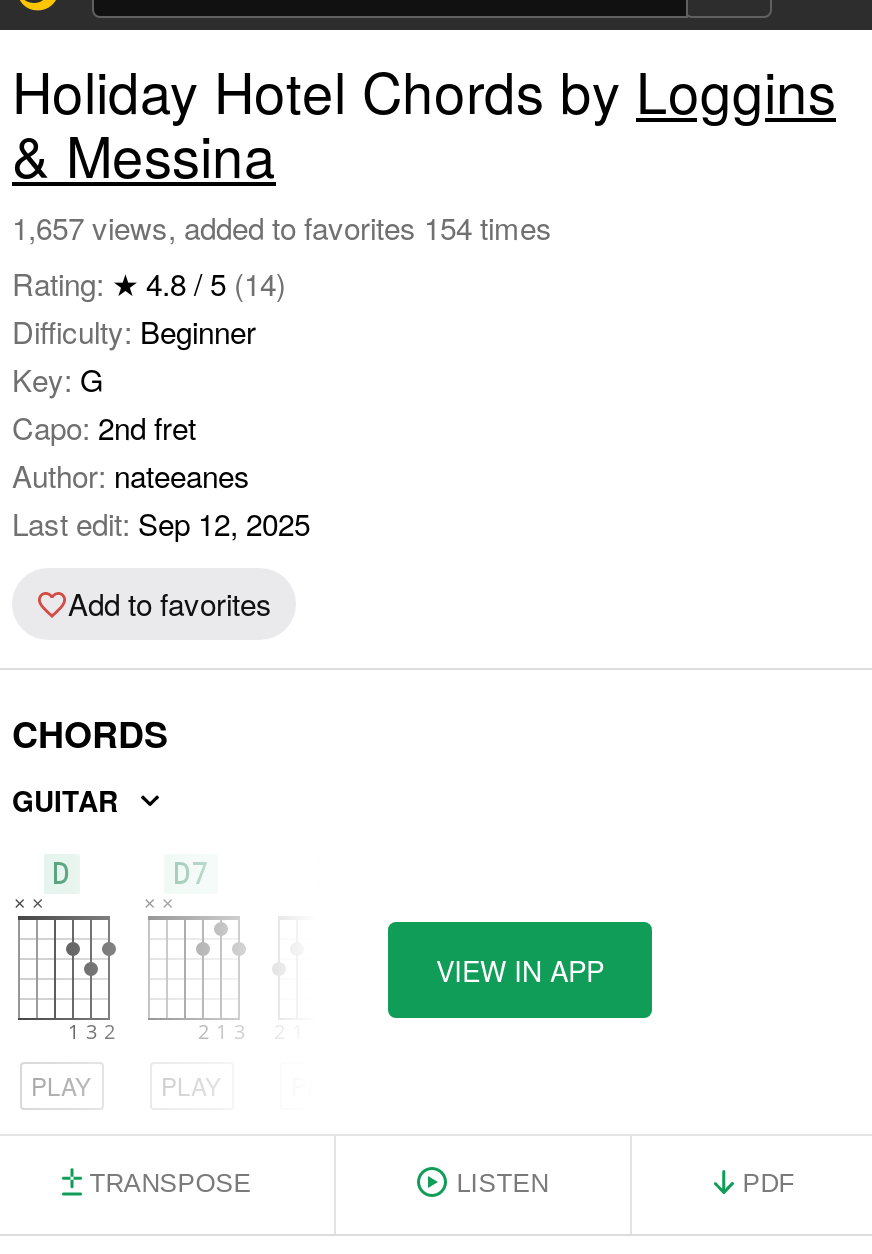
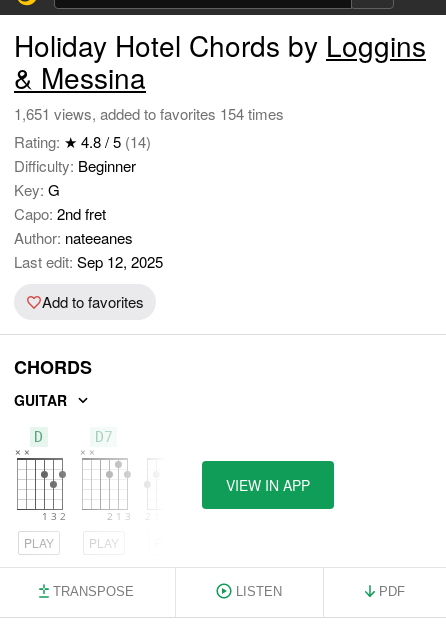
[12,206,552,248] 1,657 views, added to favorites 154 times -> [14,103,284,124] 1,651 views, added to favorites 154 times

